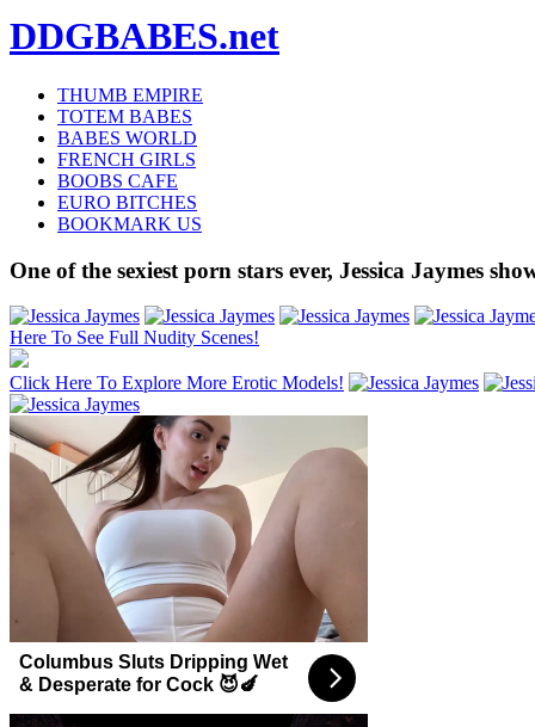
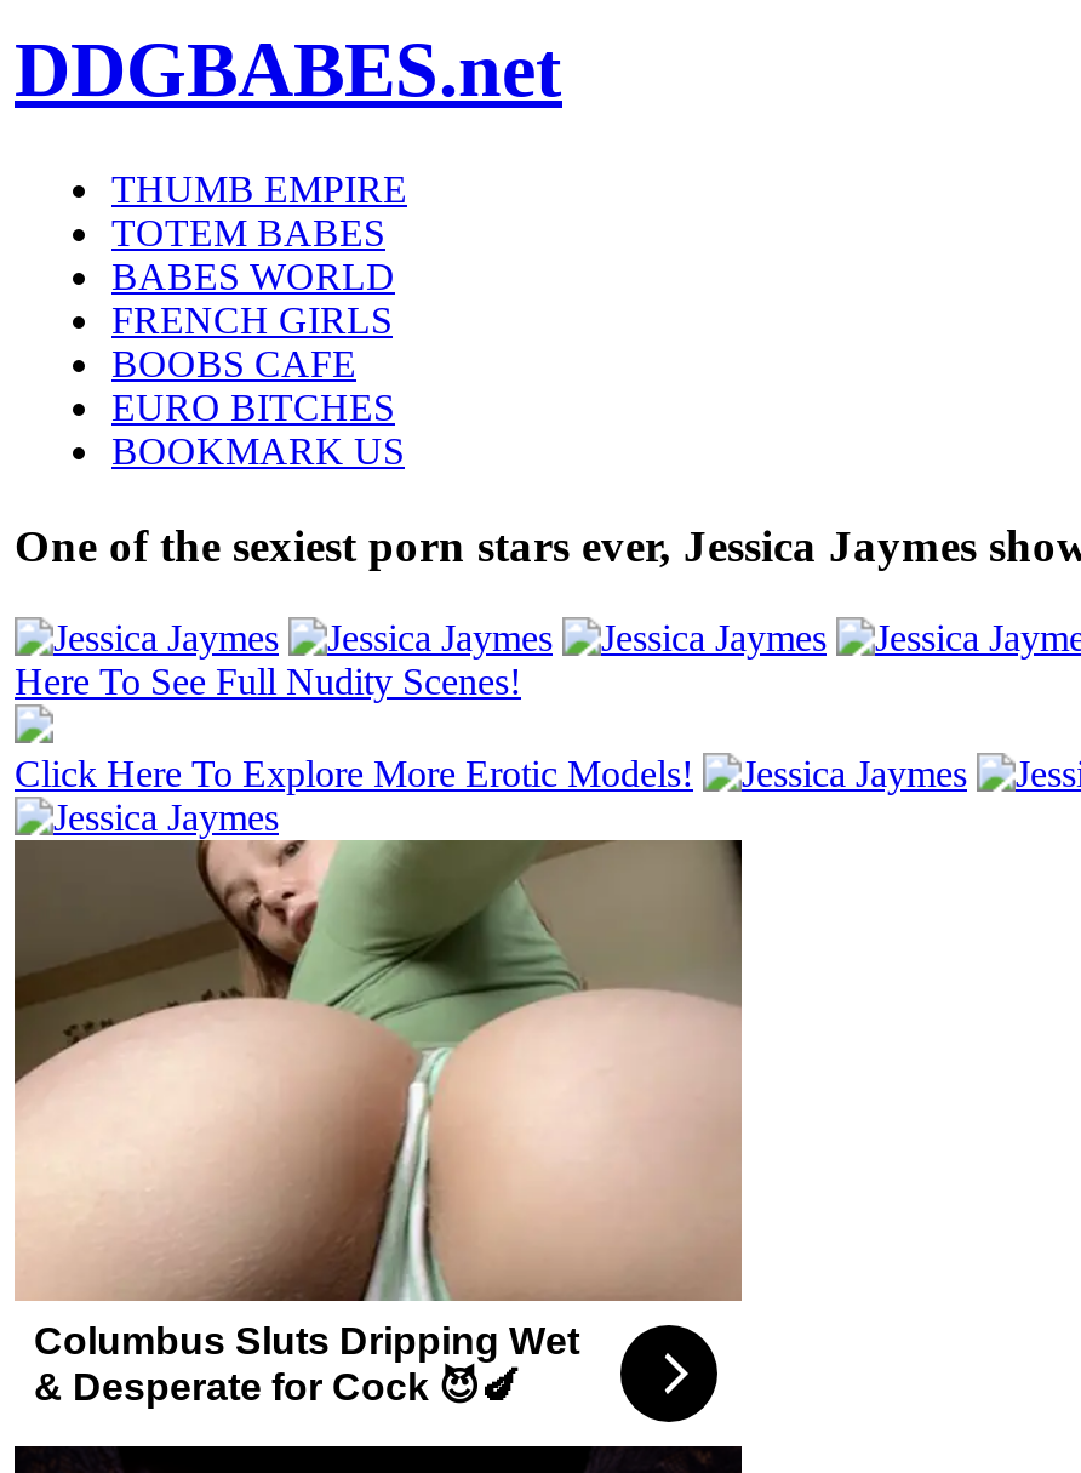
[10,414,368,642] [image] -> [12,838,742,1301] [image]

